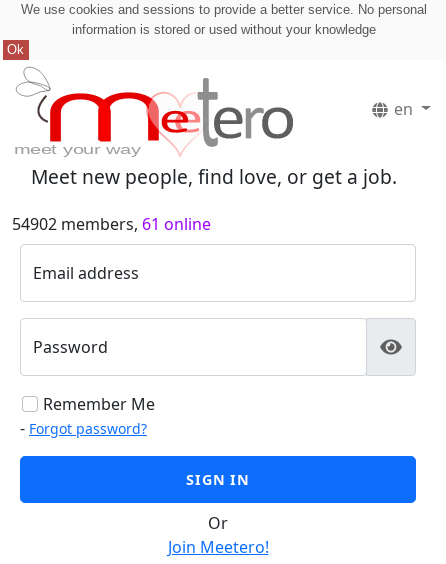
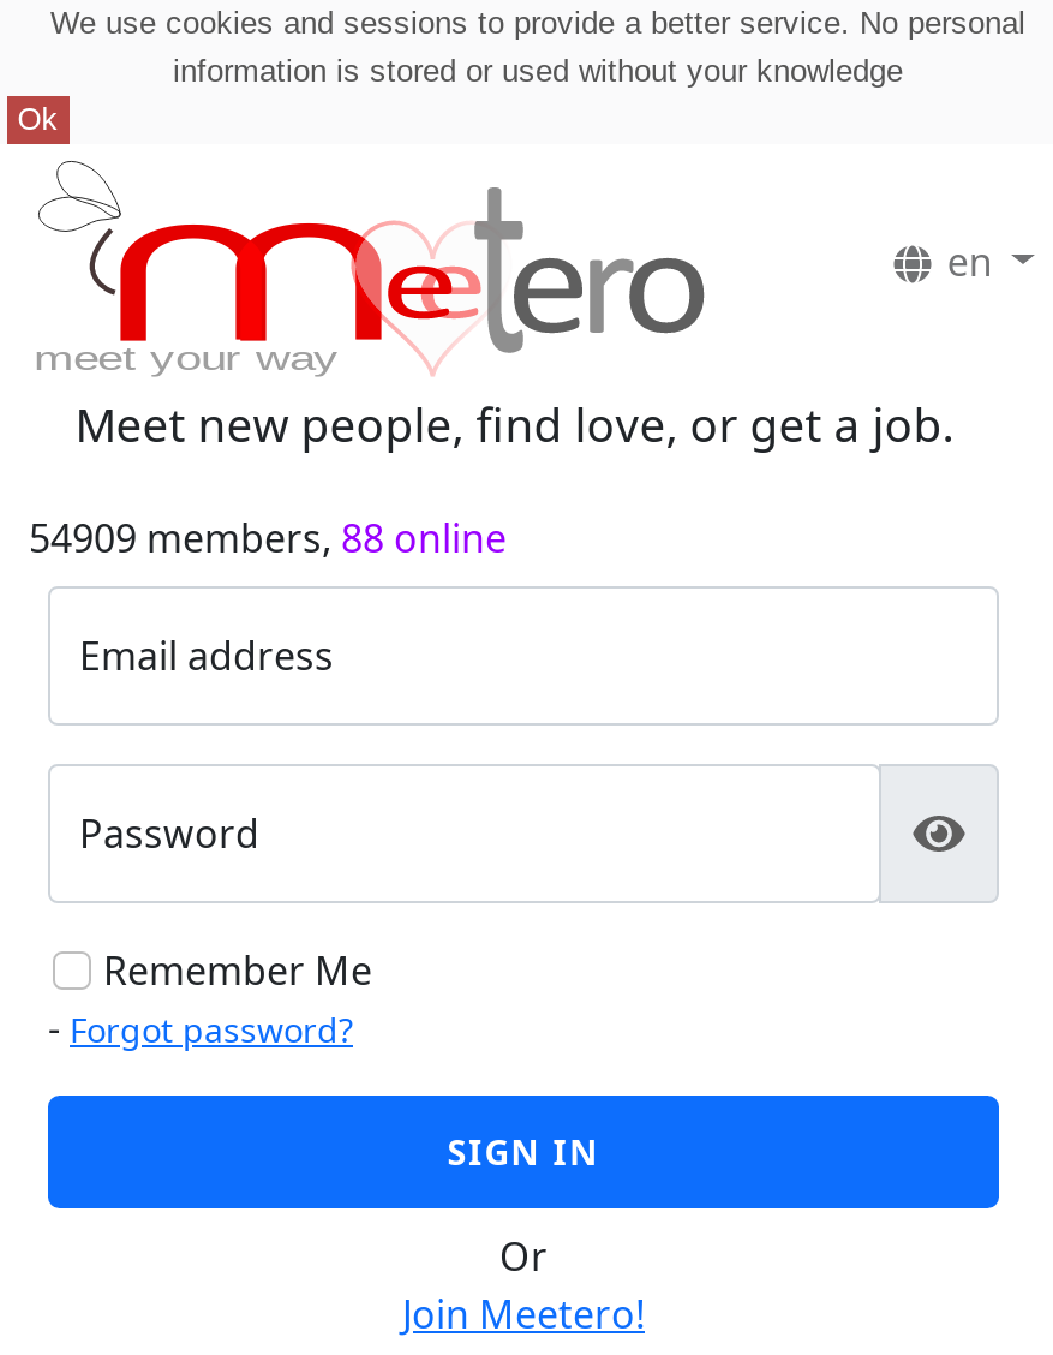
[12,213,211,235] 54902 members, 61 online -> [29,512,507,565] 54909 members, 88 online

